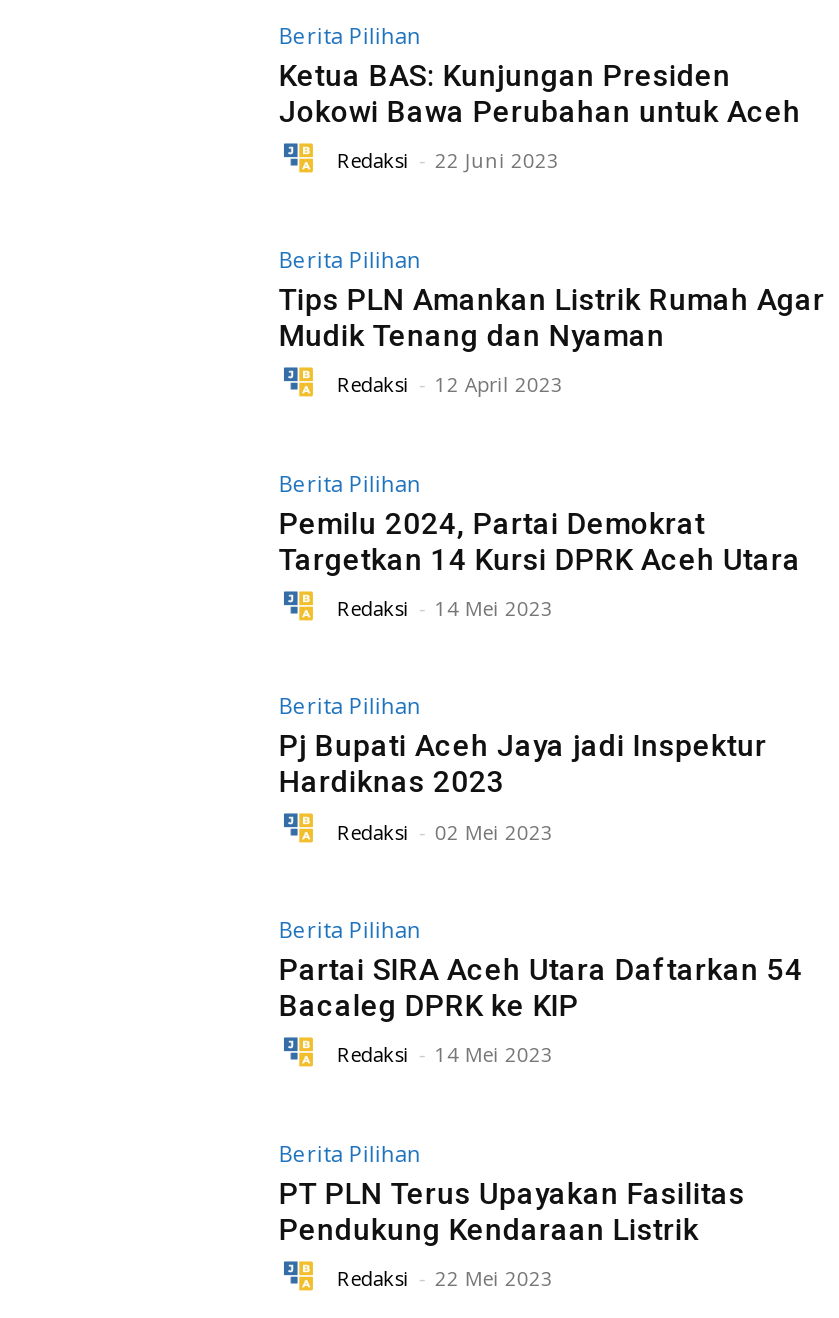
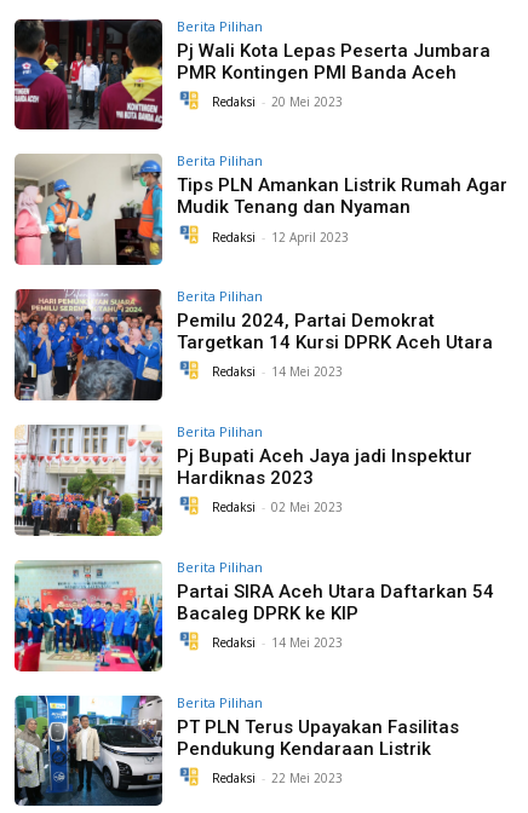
none -> [13,18,163,131] [image]
[279,58,801,130] Ketua BAS: Kunjungan Presiden | Jokowi Bawa Perubahan untuk Aceh -> [177,39,491,83] Pj Wali Kota Lepas Peserta Jumbara | PMR Kontingen PMI Banda Aceh
[337,147,559,175] Redaksi - 22 Juni 2023 -> [212,93,343,110] Redaksi - 20 Mei 2023
none -> [13,154,163,266] [image]
none -> [13,288,163,402] [image]
none -> [13,423,163,537] [image]
none -> [13,560,163,673] [image]
none -> [13,694,163,807] [image]

